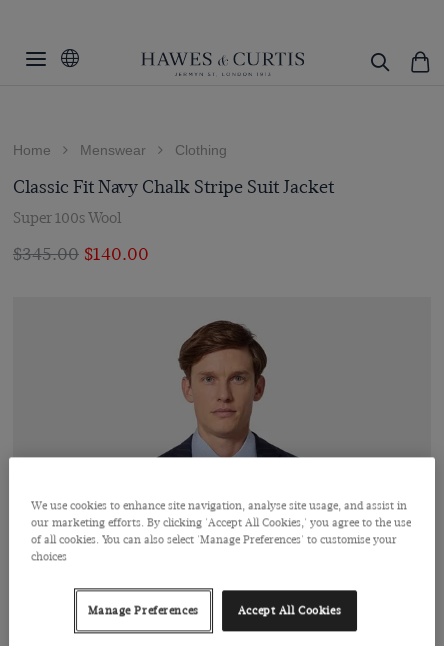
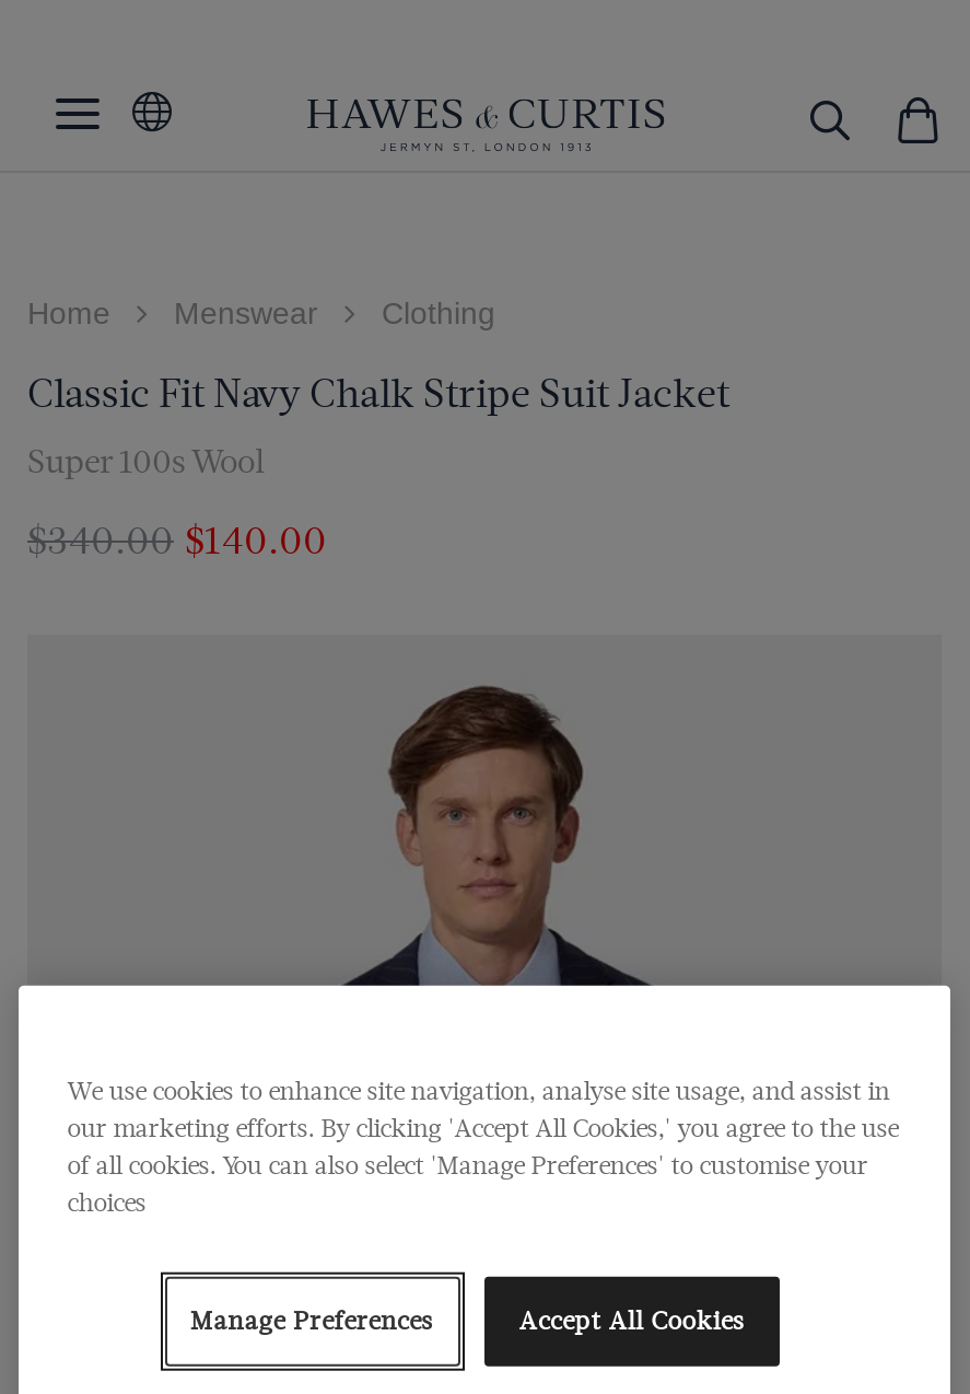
[13,243,149,264] $‌345.00 $‌140.00 -> [27,516,327,562] $‌340.00 $‌140.00

